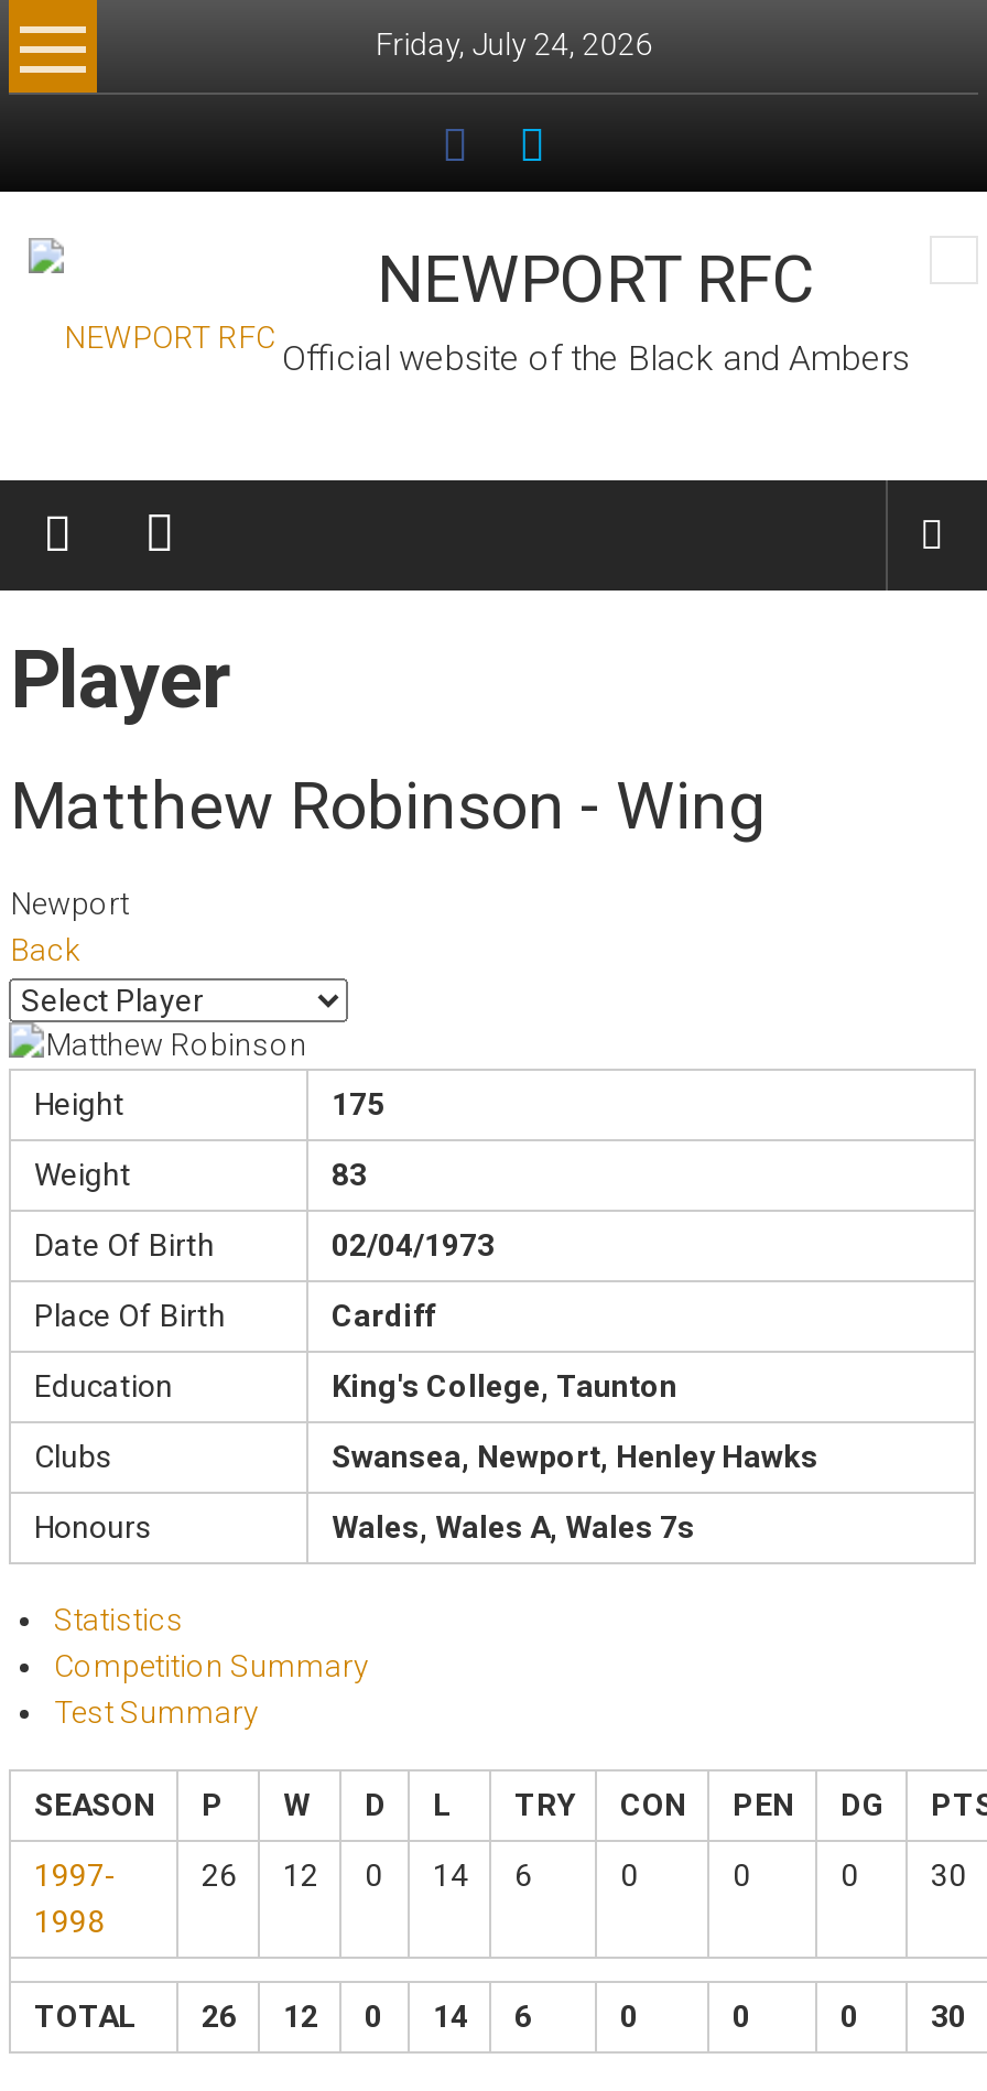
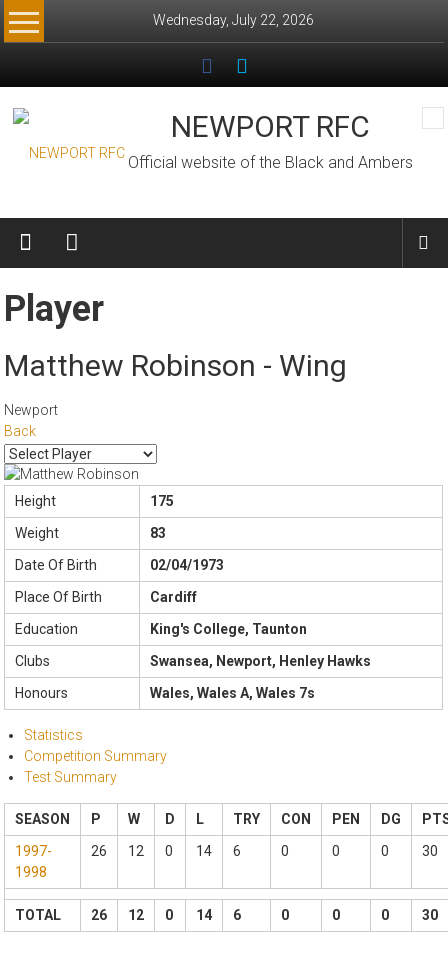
[375,26,653,62] Friday, July 24, 2026 -> [153,12,314,28] Wednesday, July 22, 2026

